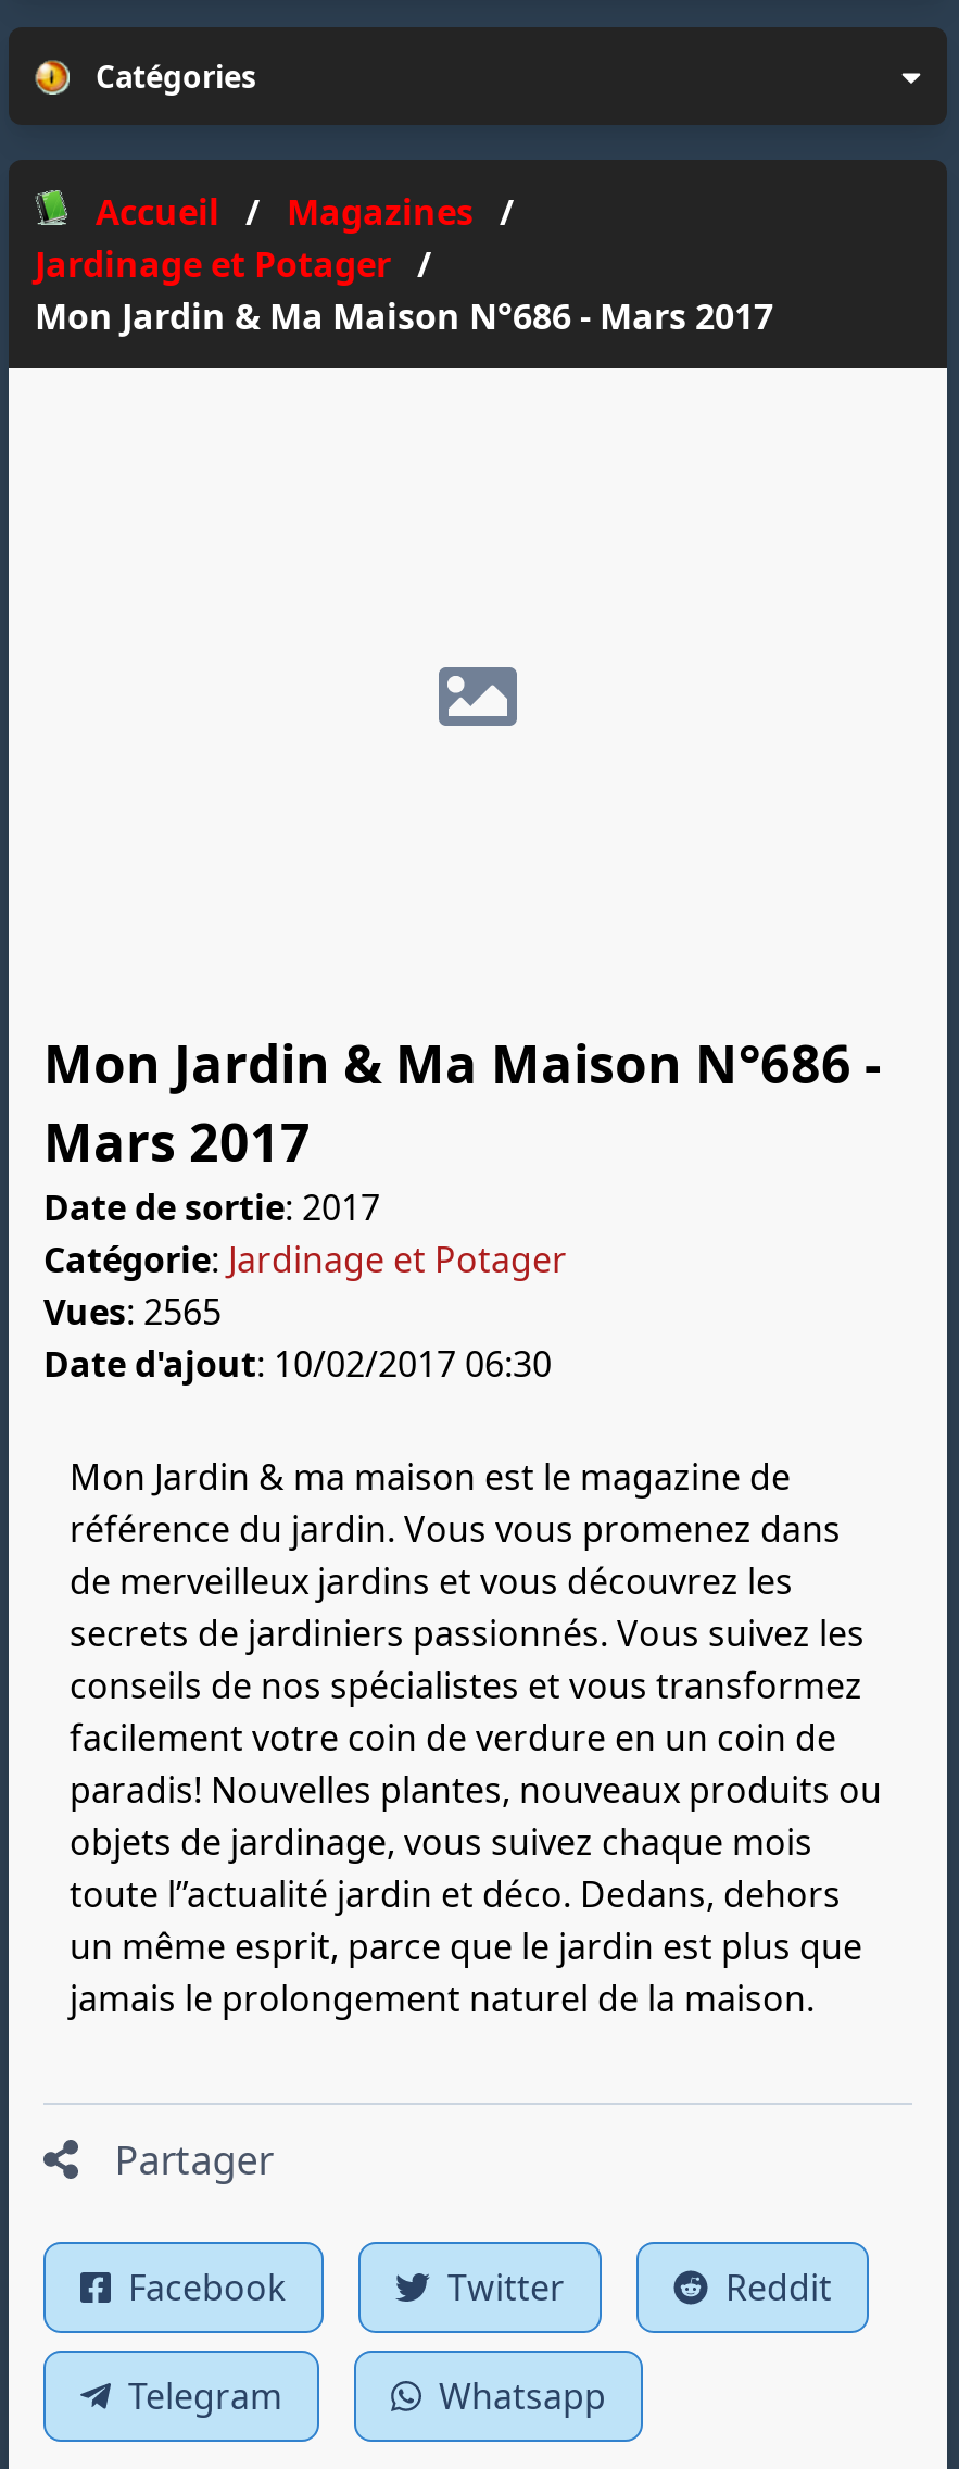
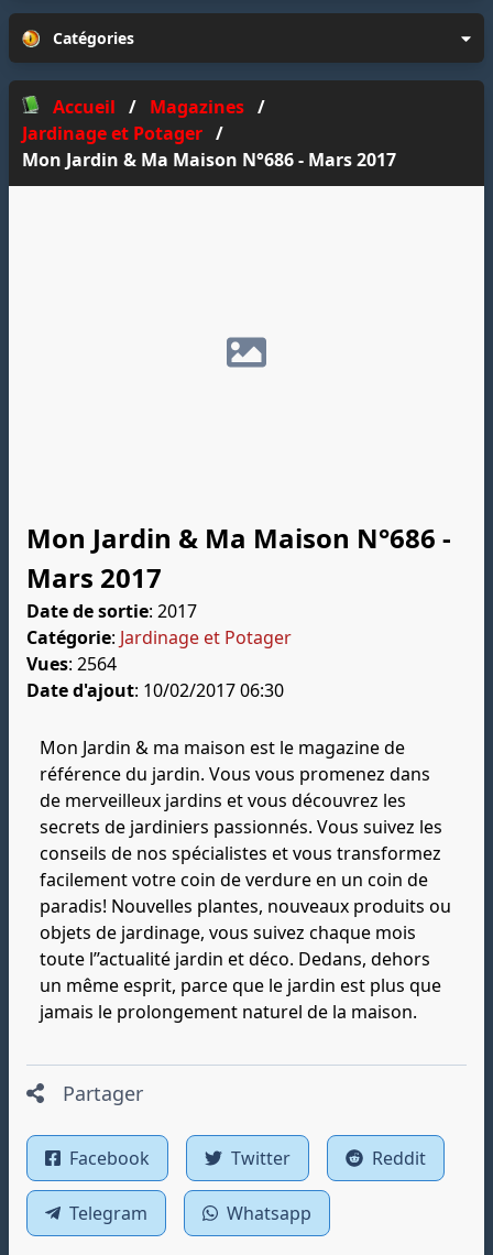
[43,1288,222,1336] Vues: 2565 -> [26,652,117,676] Vues: 2564

